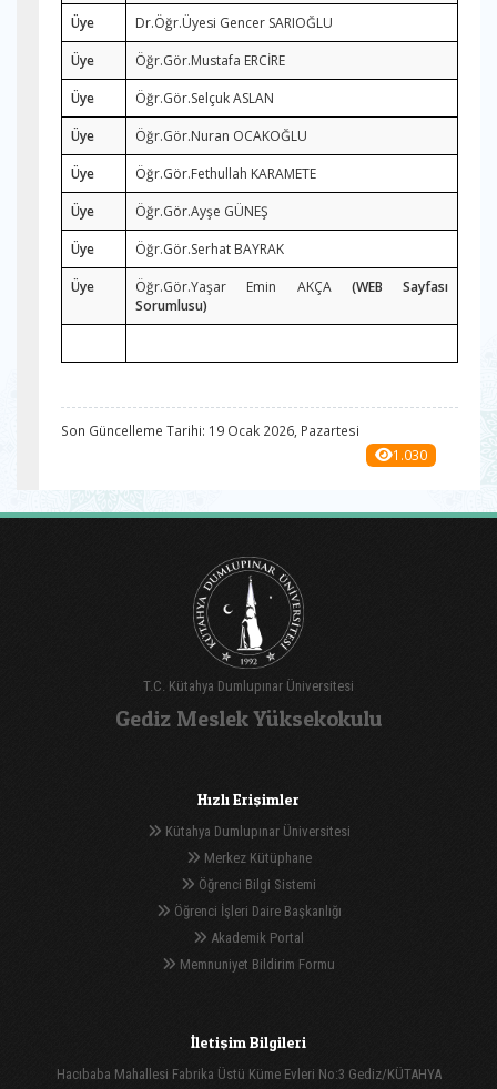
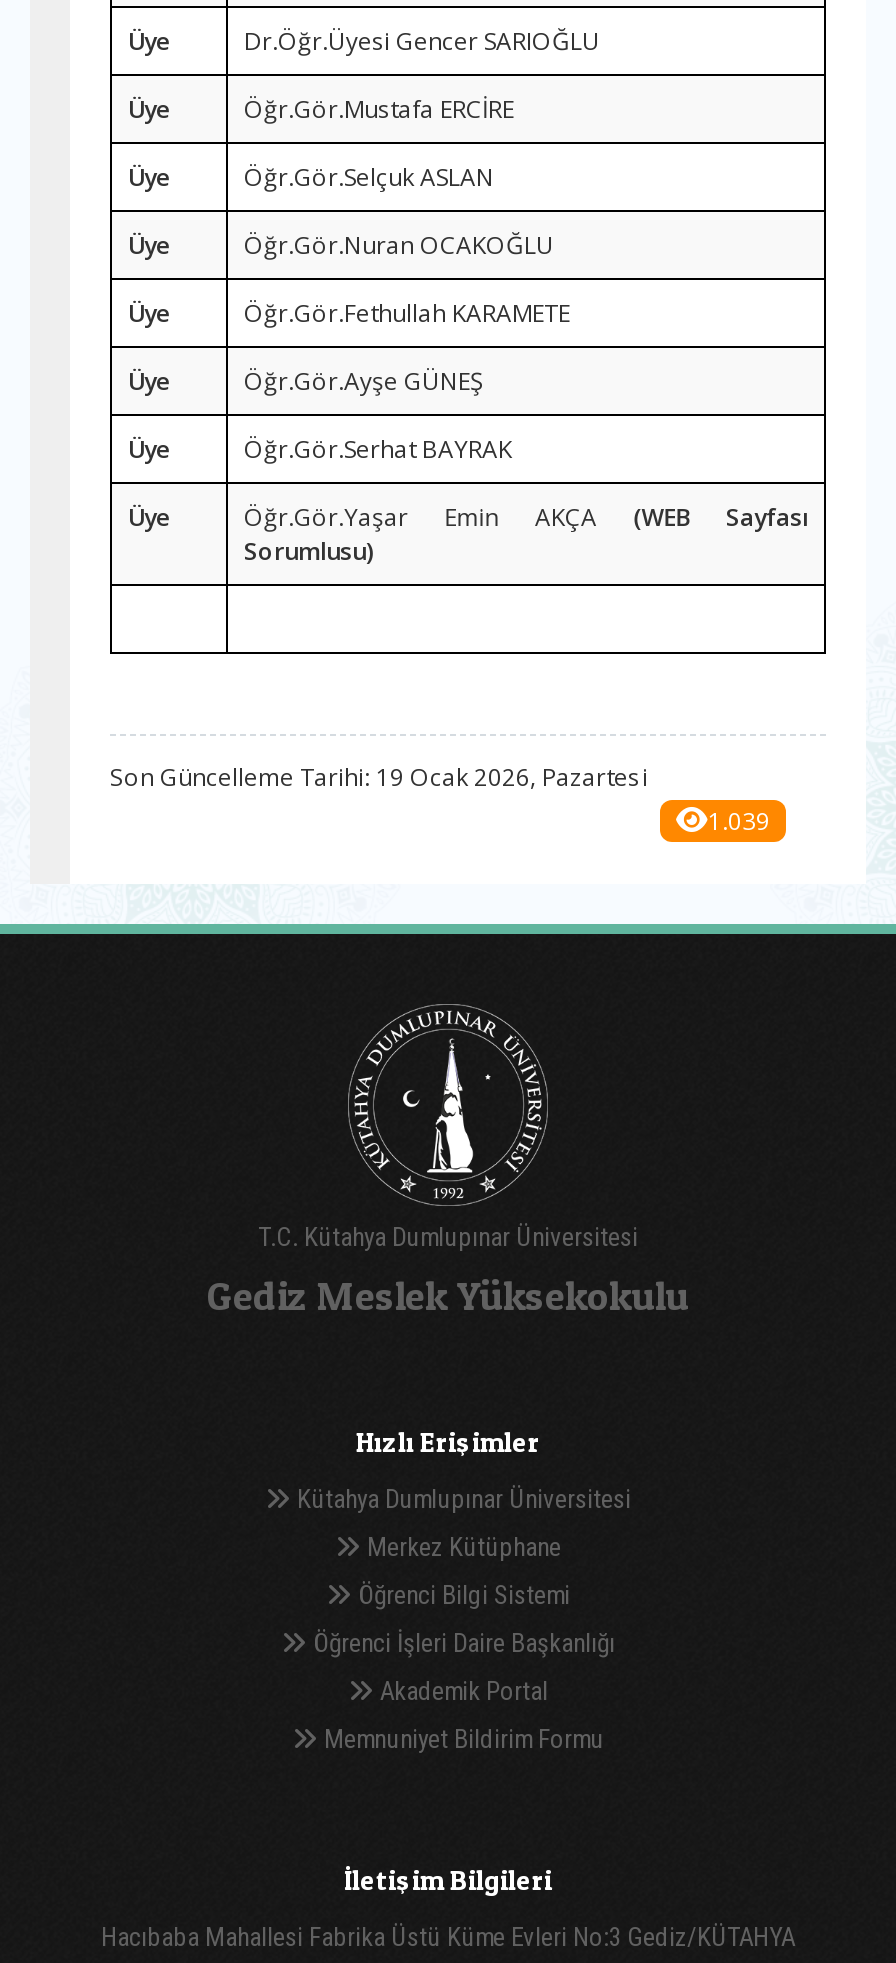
[393,445,427,463] 1.030 -> [708,803,770,835] 1.039

